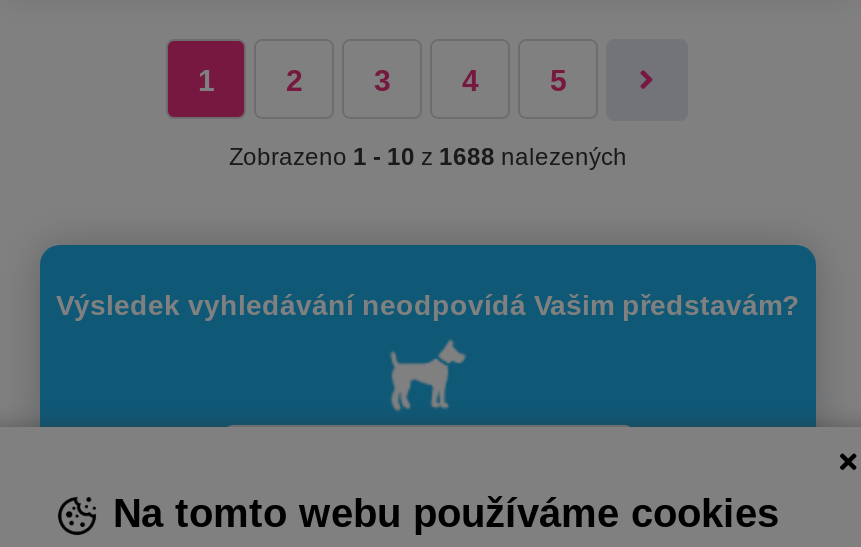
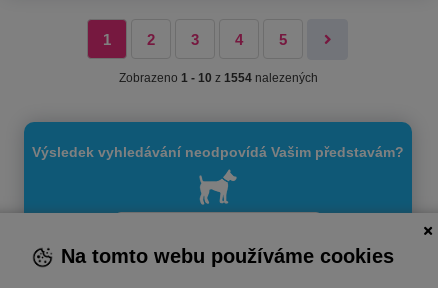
[229,143,627,171] Zobrazeno 1 - 10 z 1688 nalezených -> [118,71,317,85] Zobrazeno 1 - 10 z 1554 nalezených

